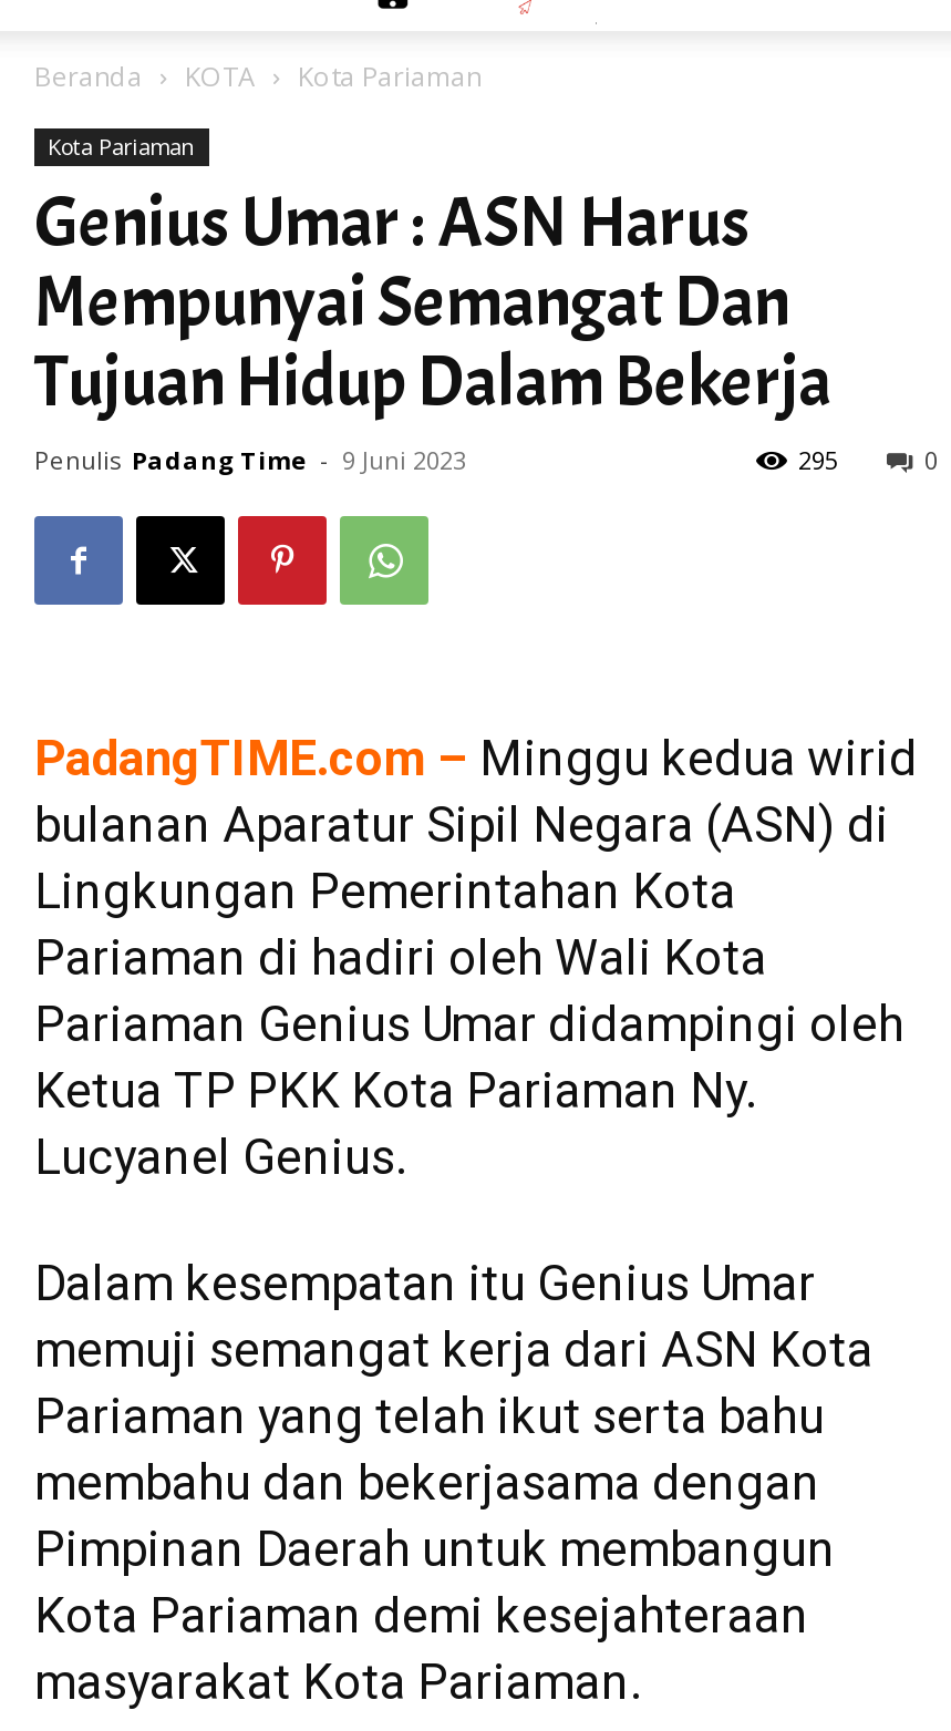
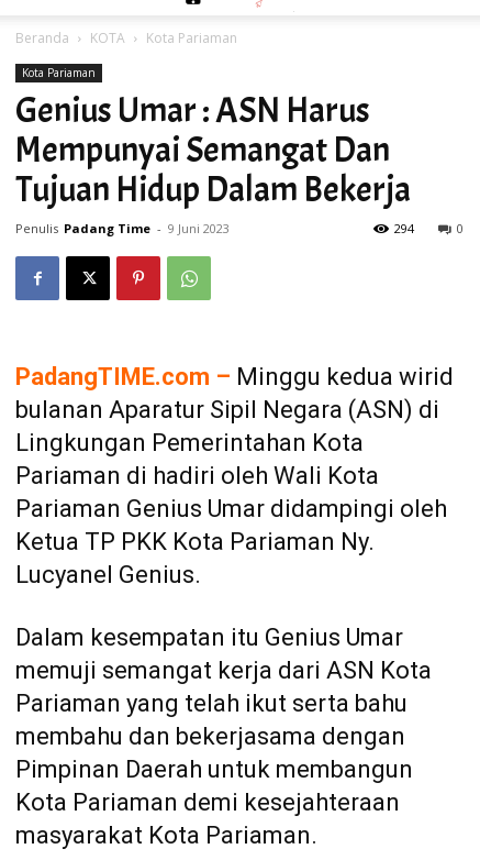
[798,443,838,476] 295 -> [394,220,414,236] 294

